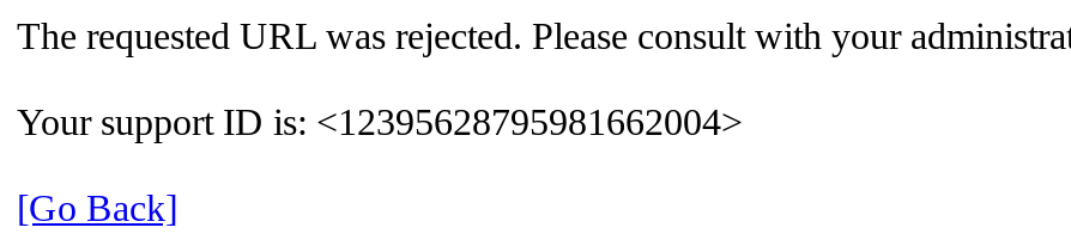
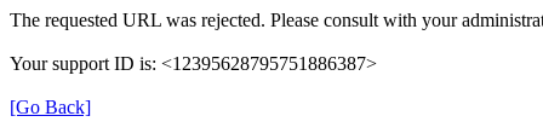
[17,102,743,142] Your support ID is: <12395628795981662004> -> [10,53,377,74] Your support ID is: <12395628795751886387>

